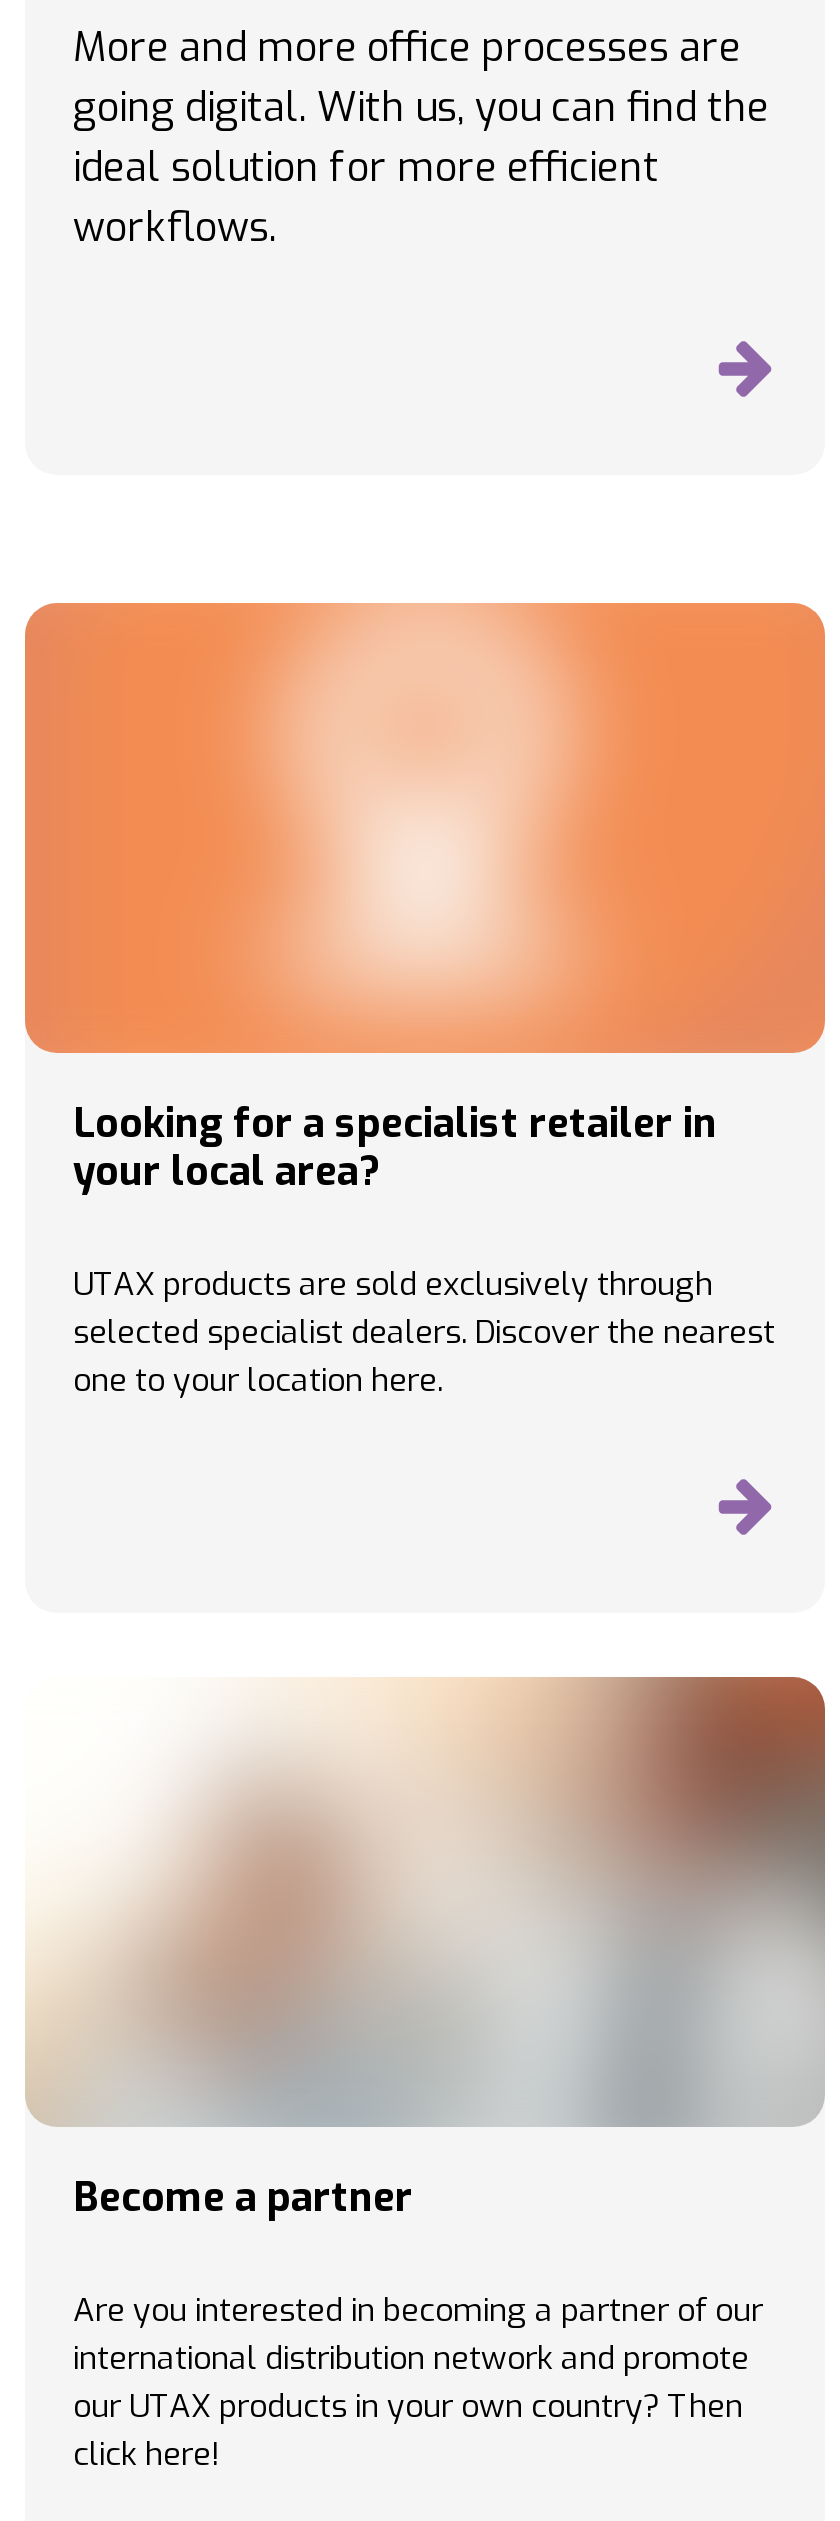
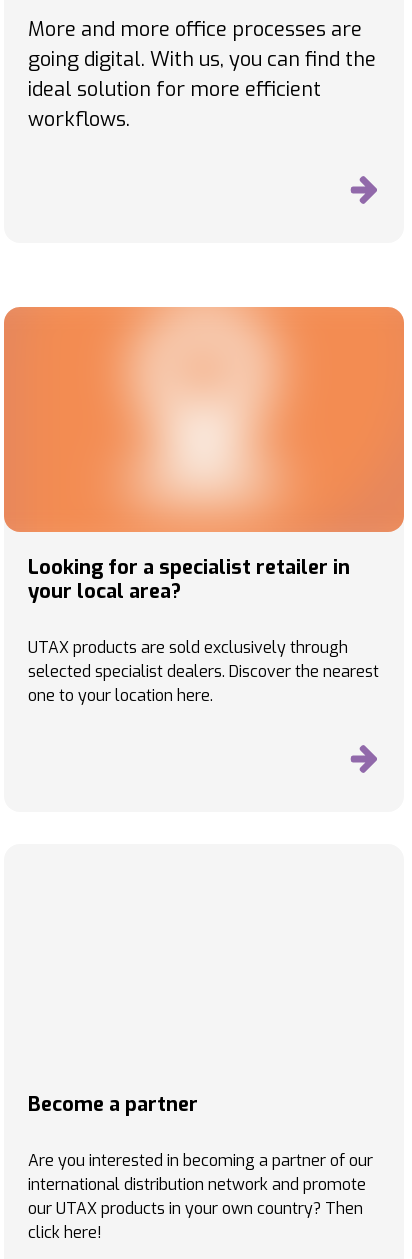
[25,1675,827,2129] [image] -> none

